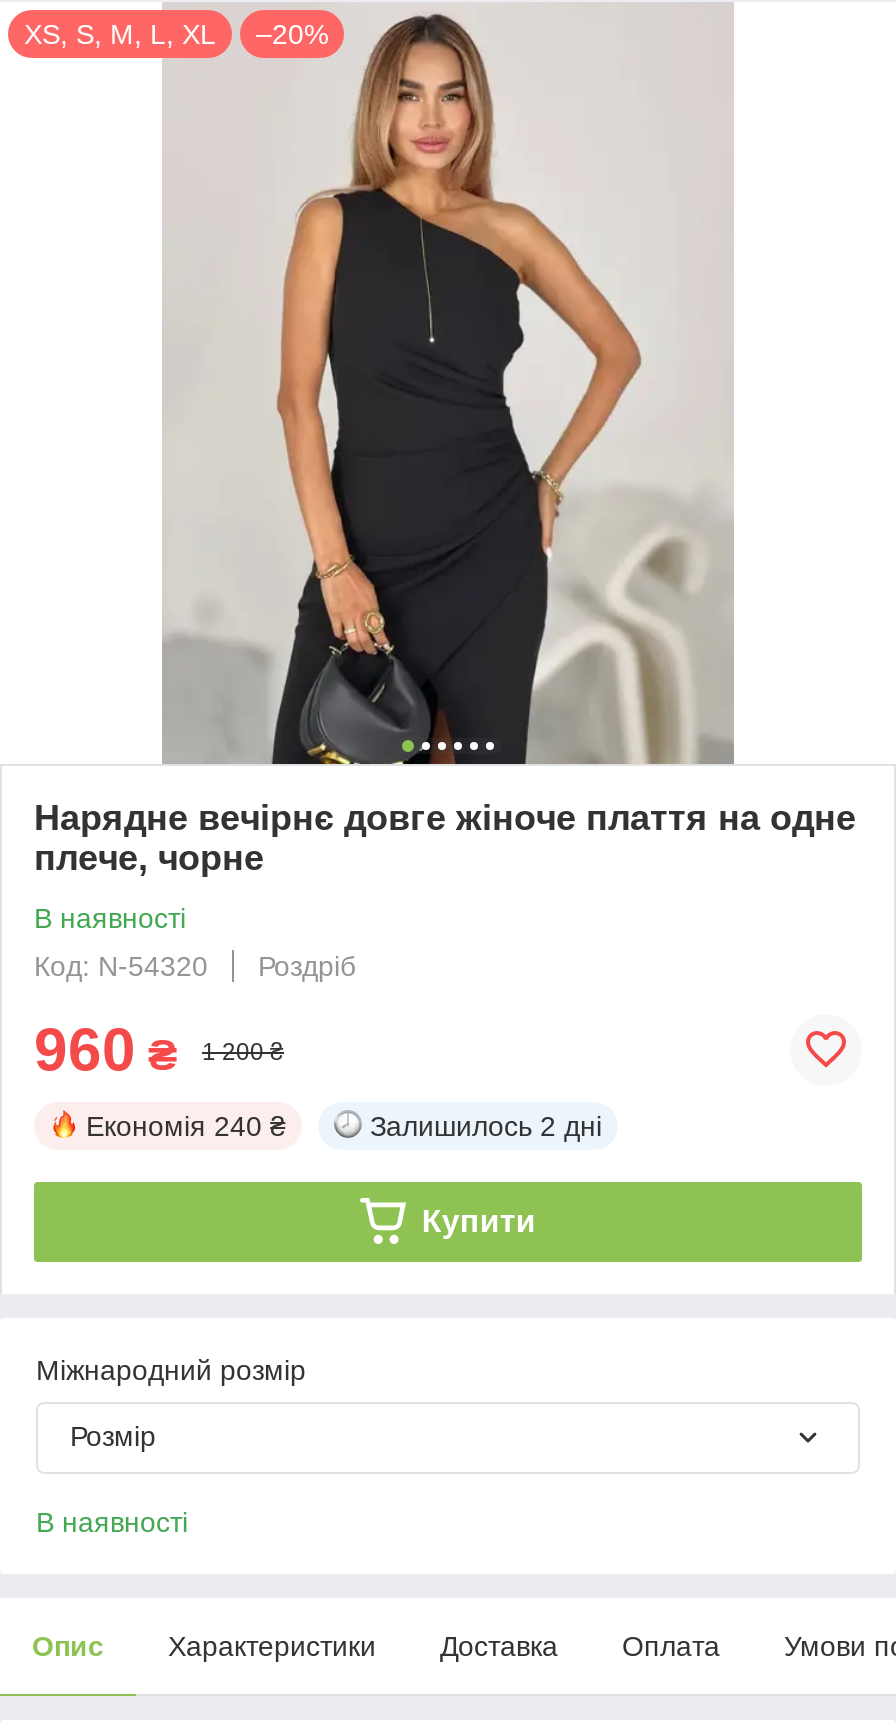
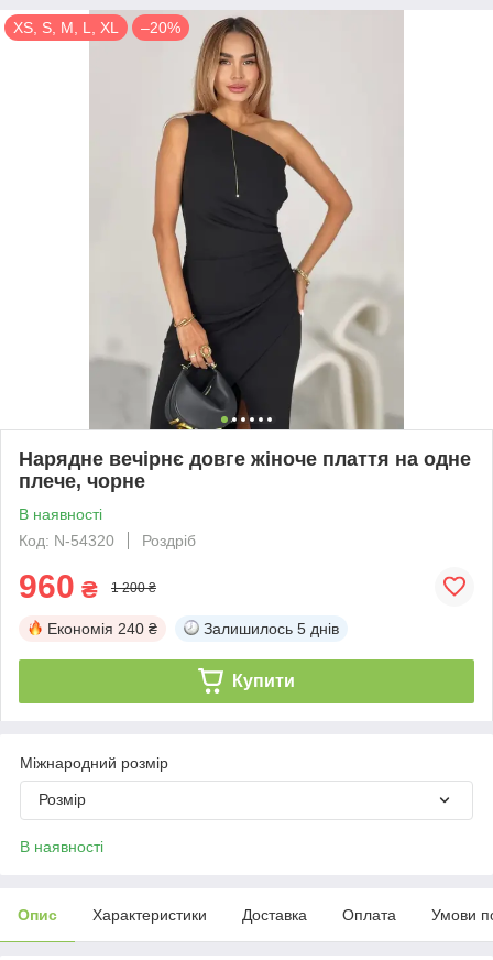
[370,1110,602,1142] Залишилось 2 дні -> [204,620,339,637] Залишилось 5 днів

